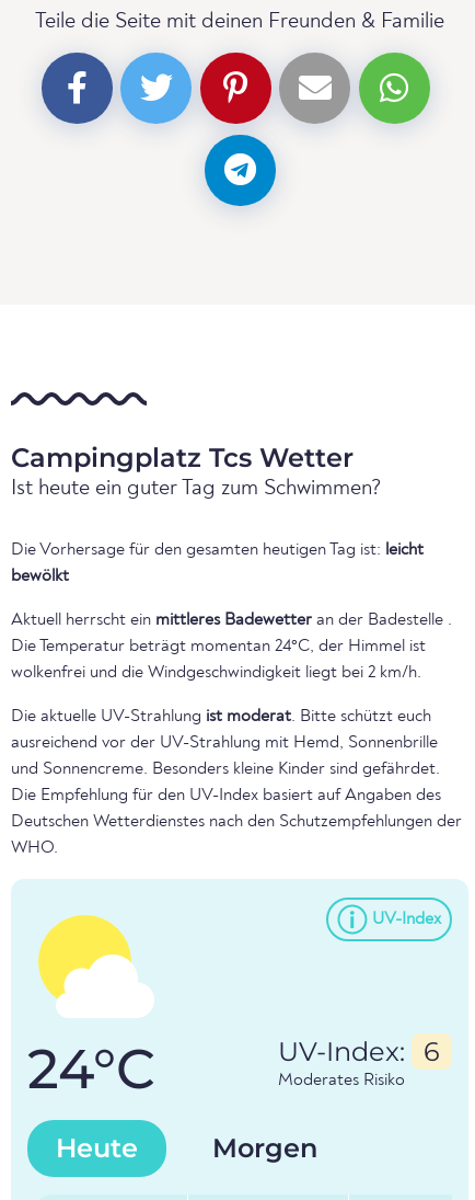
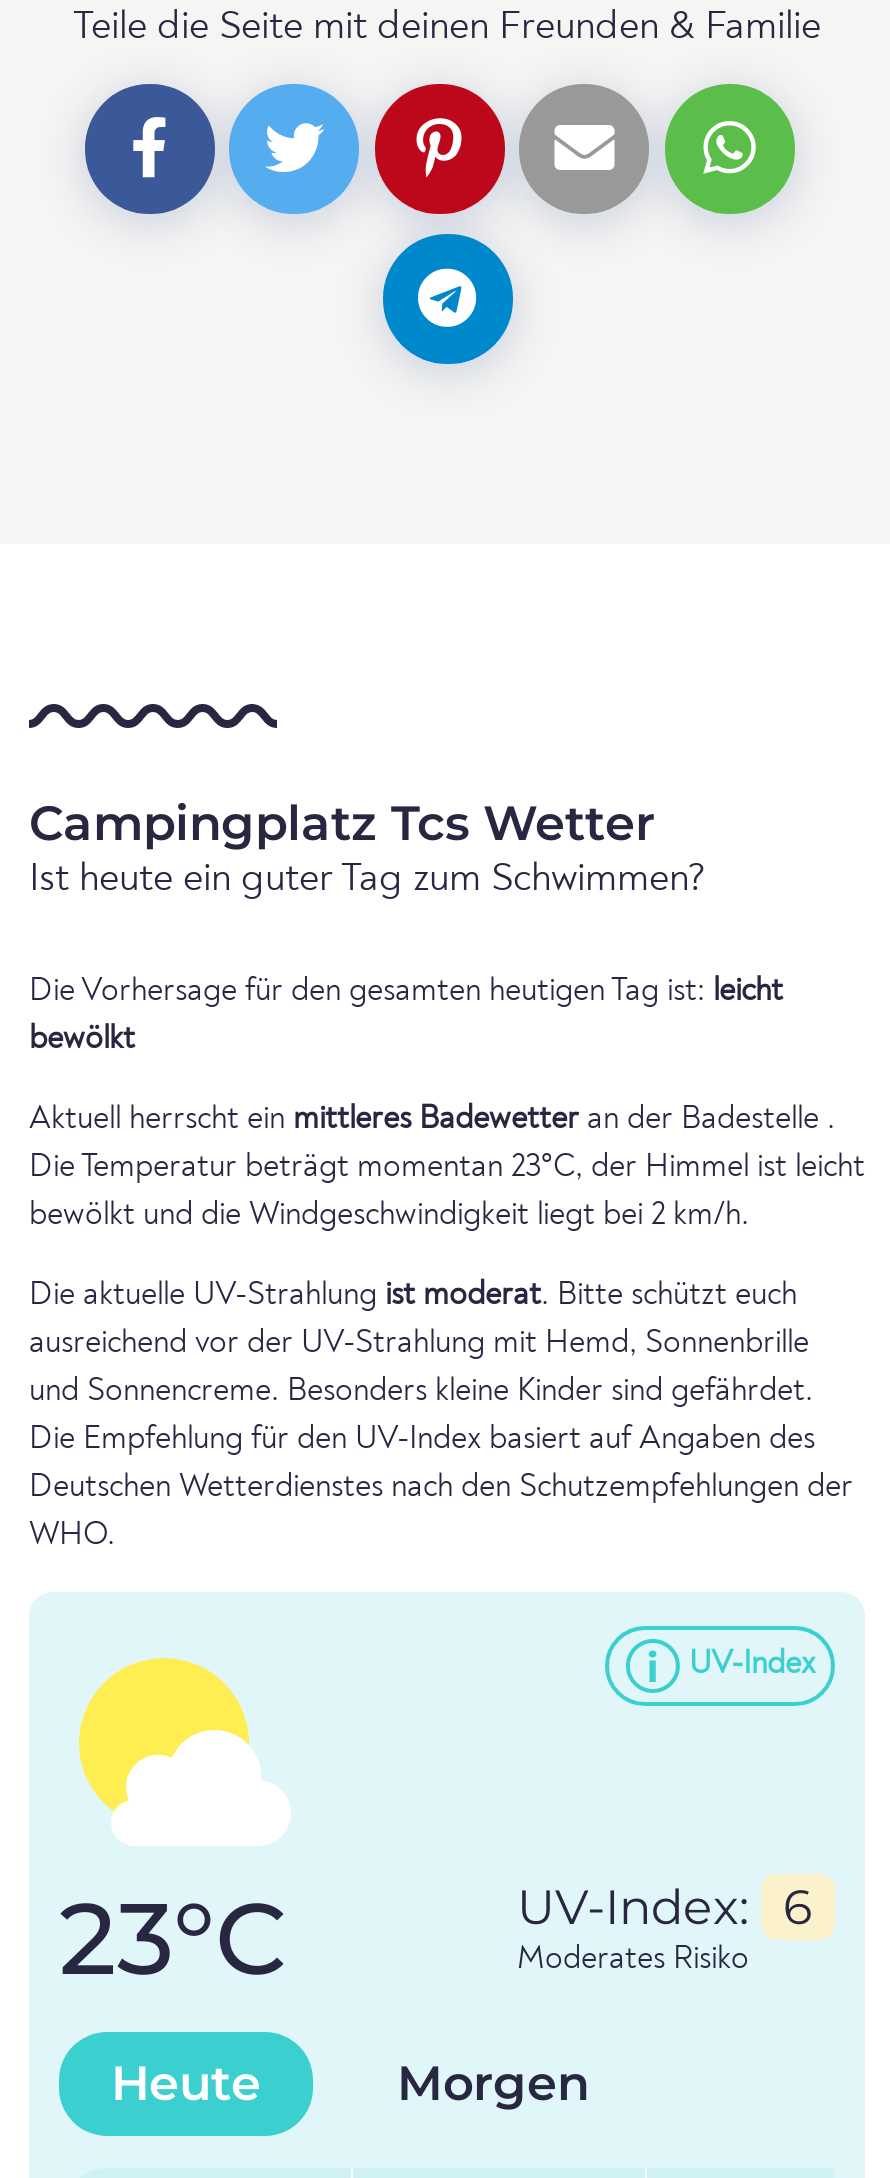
[11,638,426,656] Die Temperatur beträgt momentan 24°C, der Himmel ist -> [29,1153,865,1185] Die Temperatur beträgt momentan 23°C, der Himmel ist leicht
[11,664,421,682] wolkenfrei und die Windgeschwindigkeit liegt bei 2 km/h. -> [29,1201,749,1233] bewölkt und die Windgeschwindigkeit liegt bei 2 km/h.
[27,1036,155,1103] 24°C -> [59,1879,287,2001] 23°C

